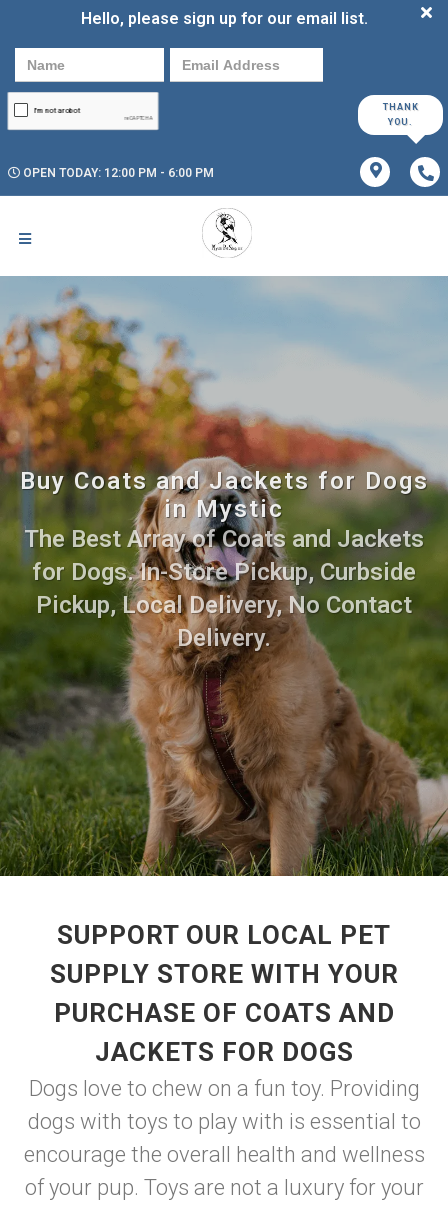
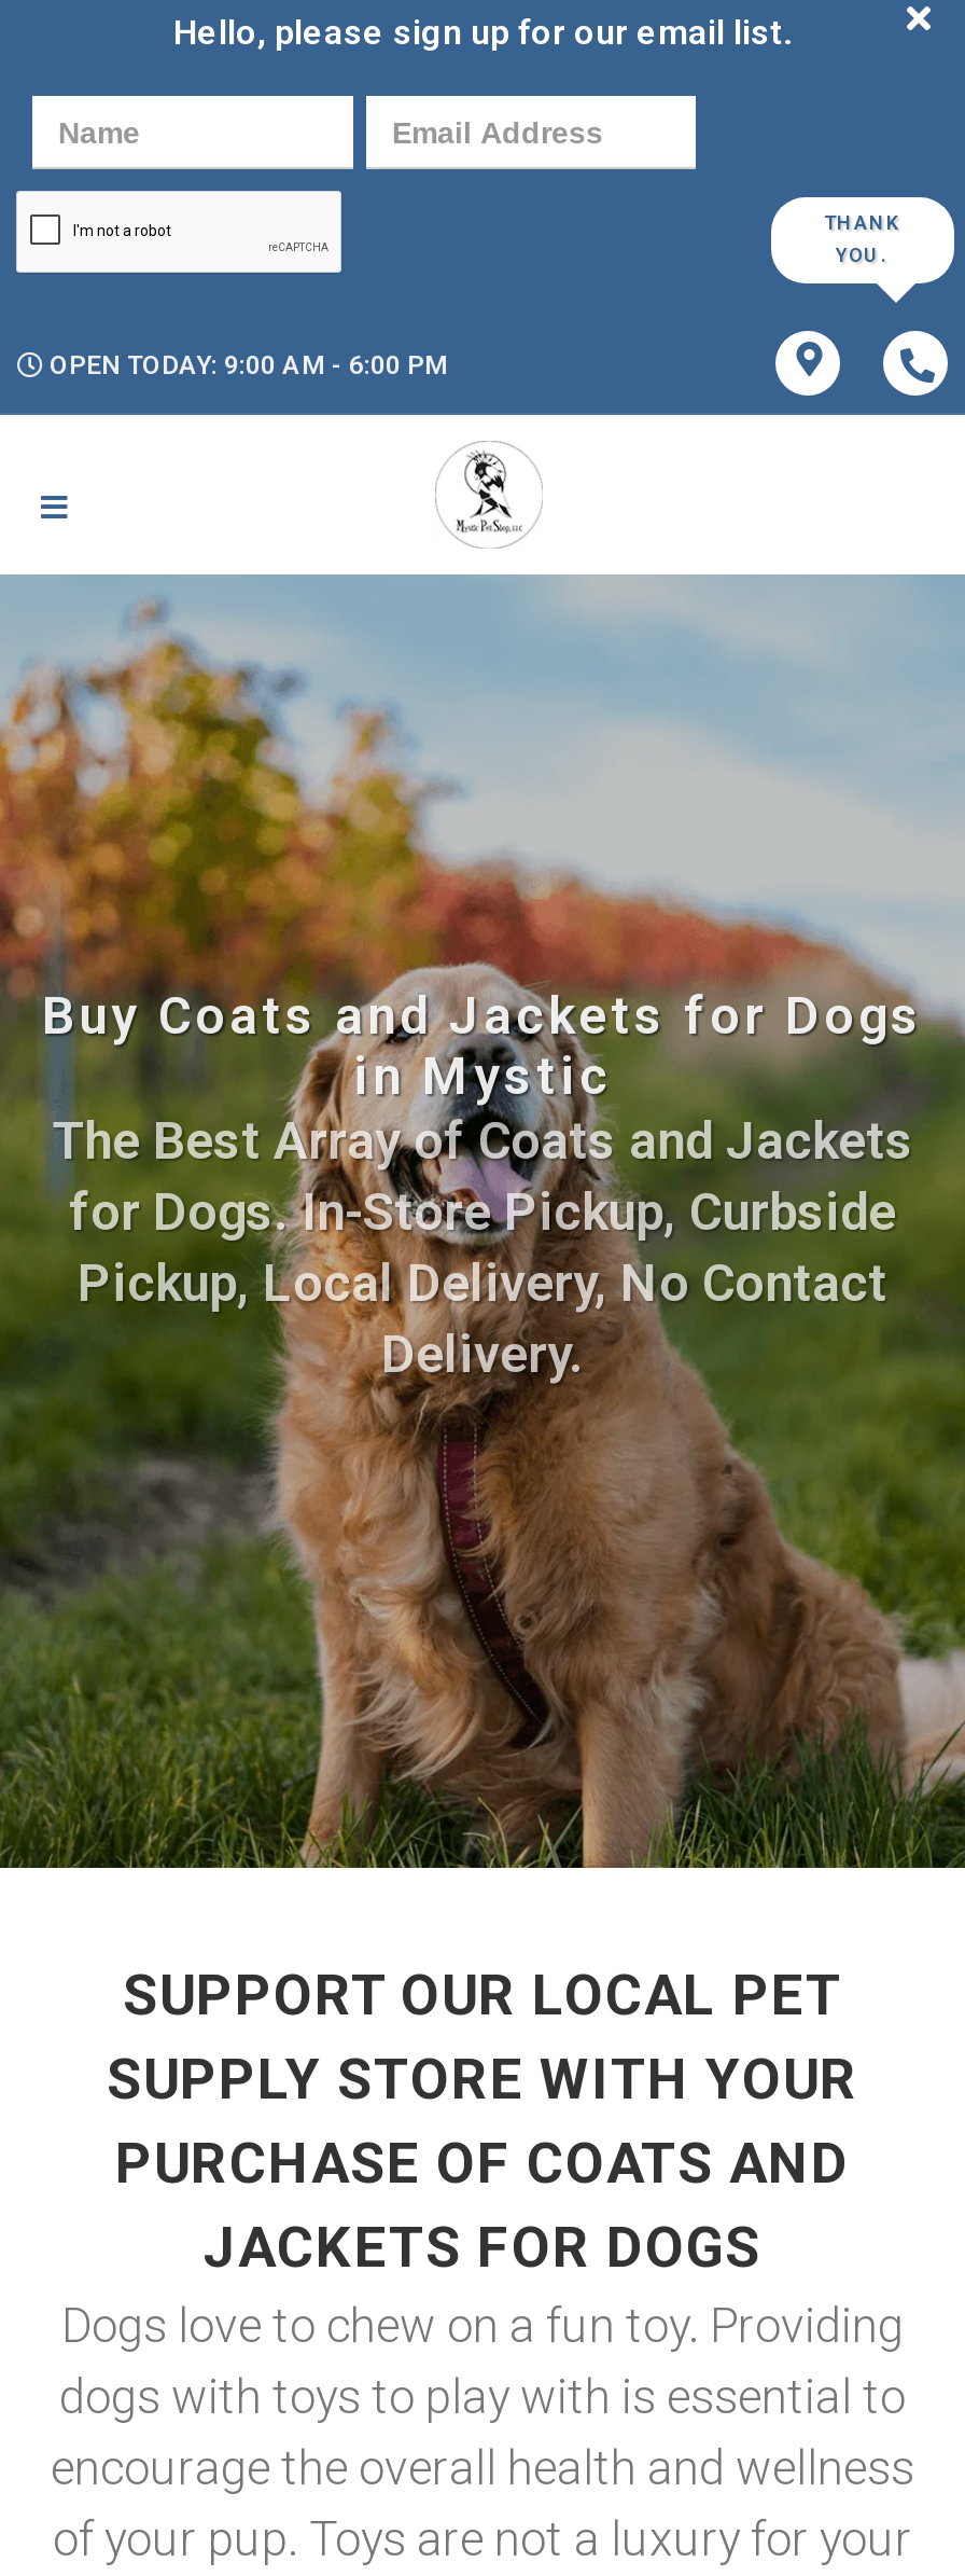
[23,166,214,180] OPEN TODAY: 12:00 PM - 6:00 PM -> [50,350,448,380] OPEN TODAY: 9:00 AM - 6:00 PM

